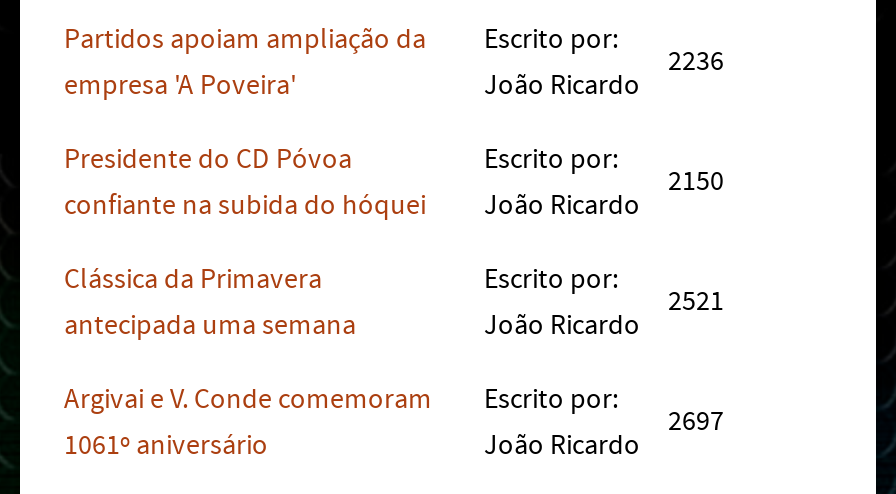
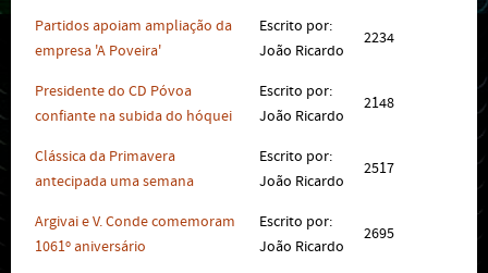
[668,46,724,78] 2236 -> [364,29,394,47] 2234
[668,166,724,198] 2150 -> [364,94,394,112] 2148
[668,286,724,318] 2521 -> [364,160,394,177] 2517
[668,406,724,438] 2697 -> [364,225,394,242] 2695

